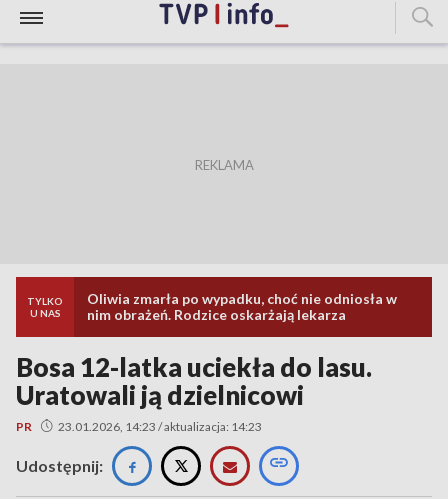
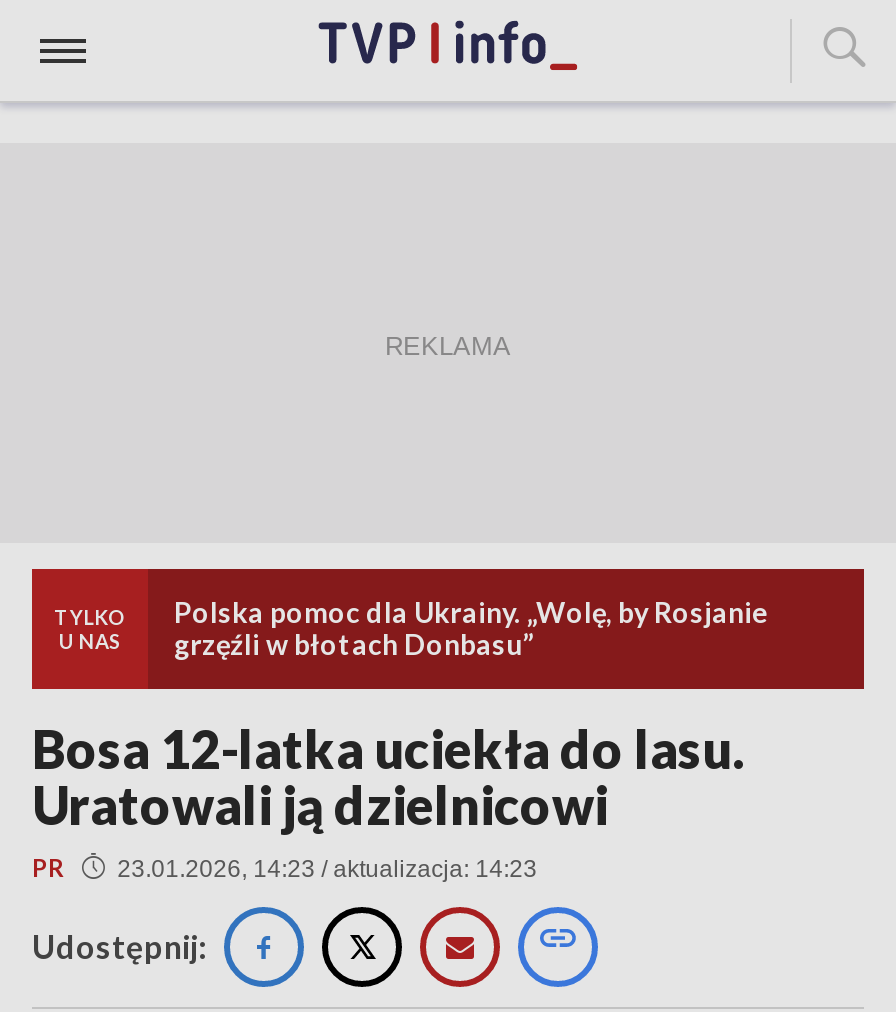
[87,290,397,323] Oliwia zmarła po wypadku, choć nie odniosła w | nim obrażeń. Rodzice oskarżają lekarza -> [174,595,768,661] Polska pomoc dla Ukrainy. „Wolę, by Rosjanie | grzęźli w błotach Donbasu”

